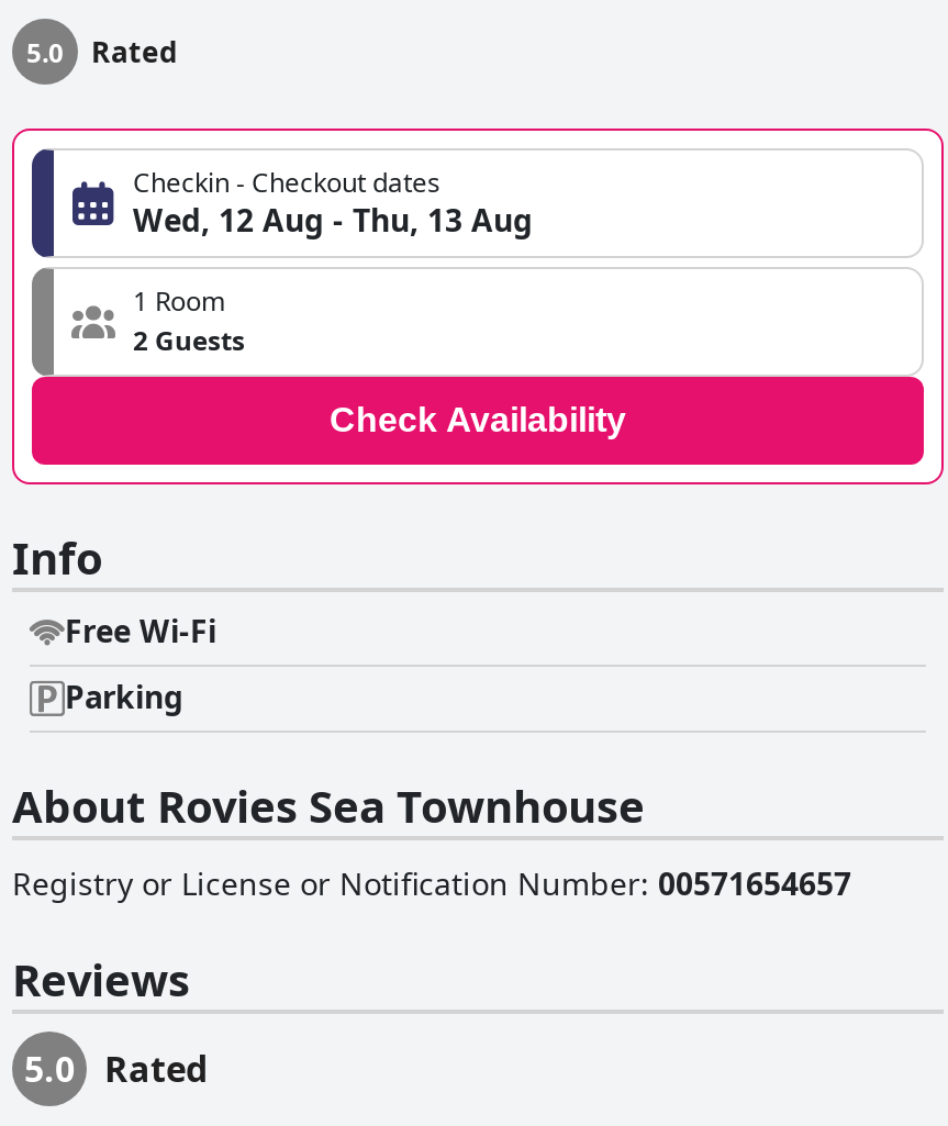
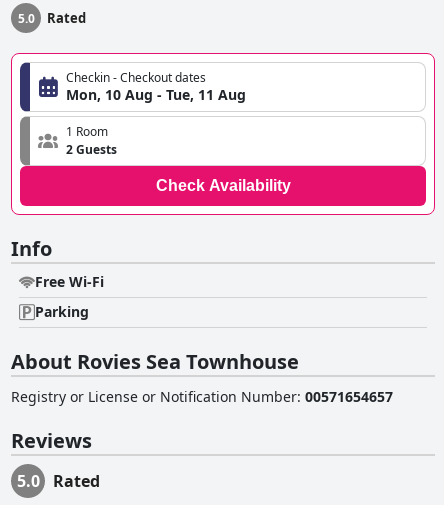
[133,199,533,241] Wed, 12 Aug - Thu, 13 Aug -> [66,85,246,104] Mon, 10 Aug - Tue, 11 Aug

